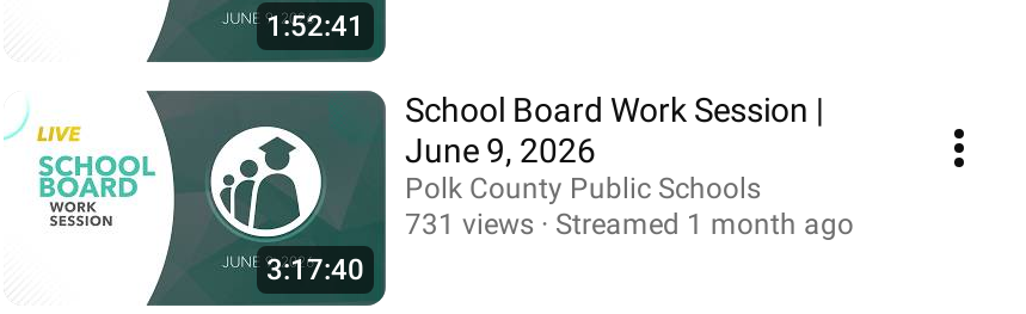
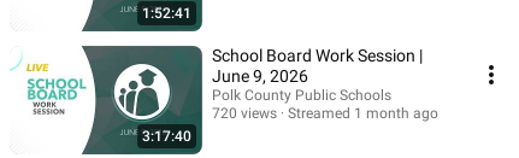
[405,207,854,240] 731 views Streamed 1 month ago -> [212,104,438,121] 720 views Streamed 1 month ago

